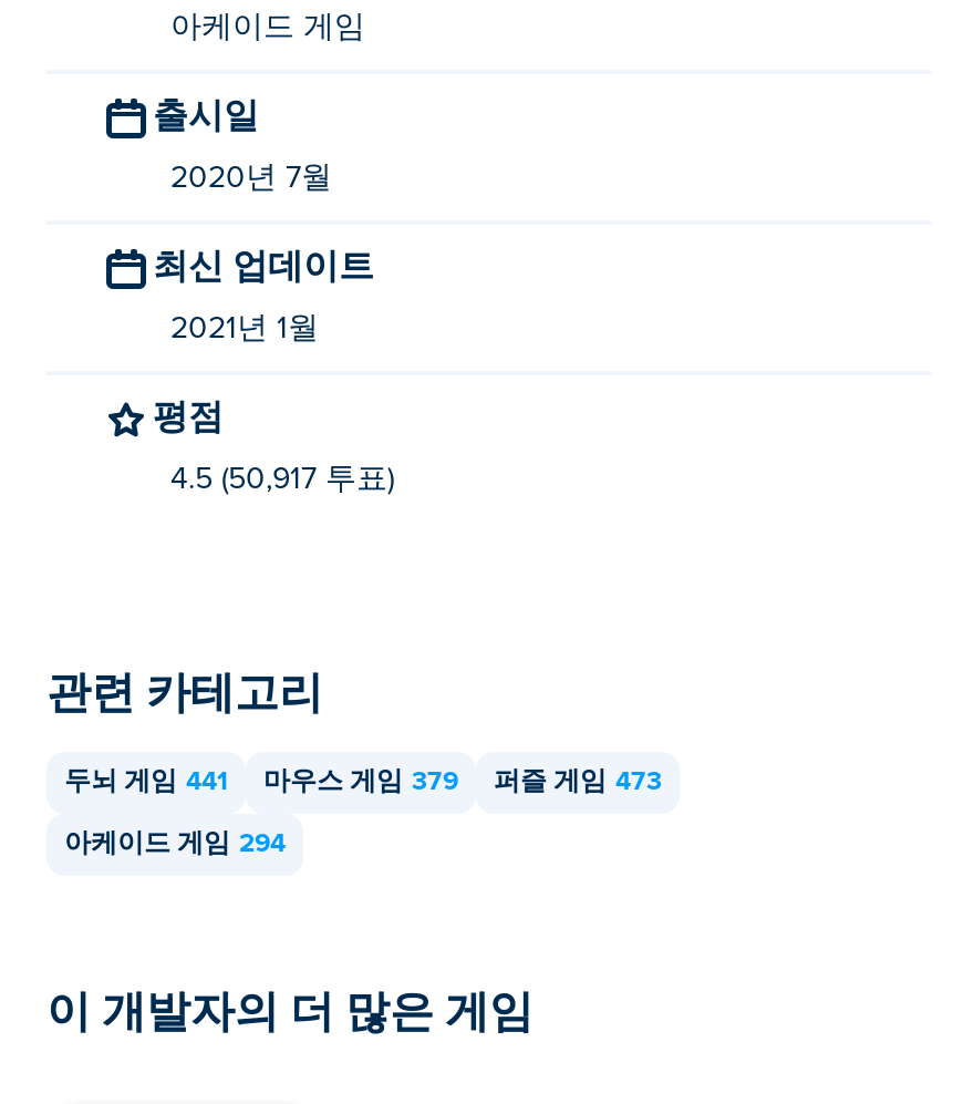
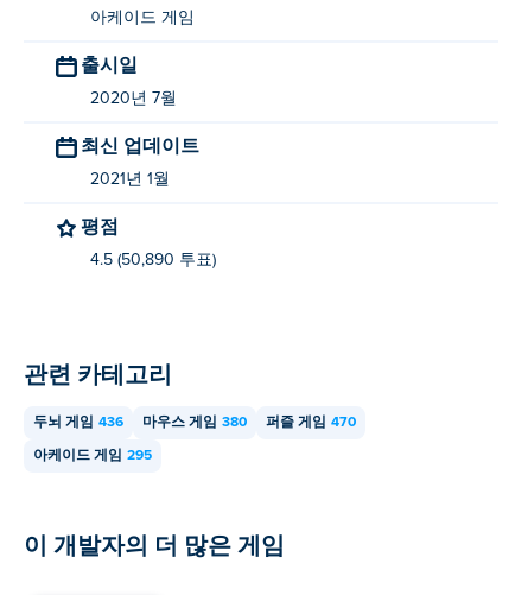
[170,464,394,495] 4.5 (50,917 투표) -> [90,252,216,268] 4.5 (50,890 투표)
[64,770,228,796] 두뇌 게임 441 -> [33,416,123,430] 두뇌 게임 436
[263,770,458,796] 마우스 게임 379 -> [142,416,247,430] 마우스 게임 380
[494,770,662,796] 퍼즐 게임 473 -> [266,416,356,430] 퍼즐 게임 470
[64,832,286,858] 아케이드 게임 294 -> [33,449,152,463] 아케이드 게임 295

